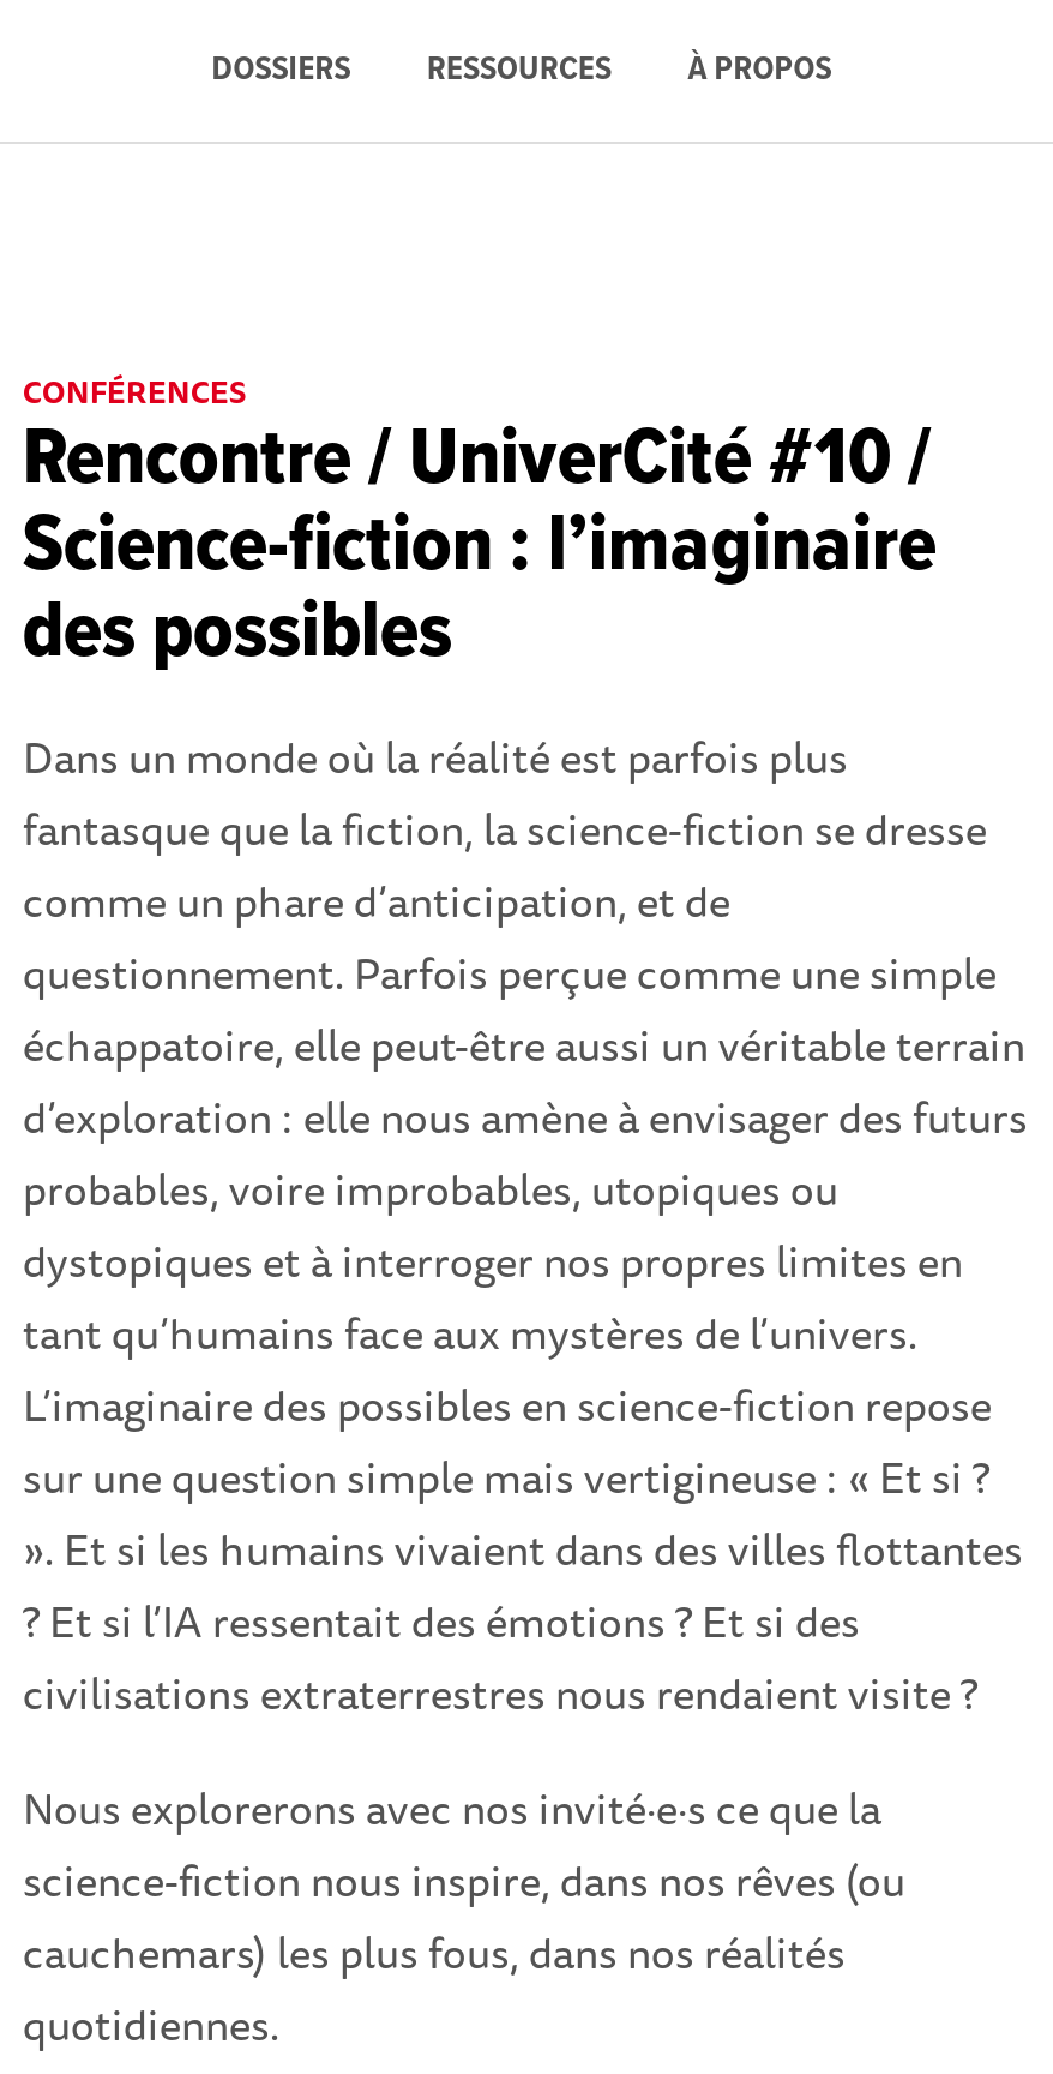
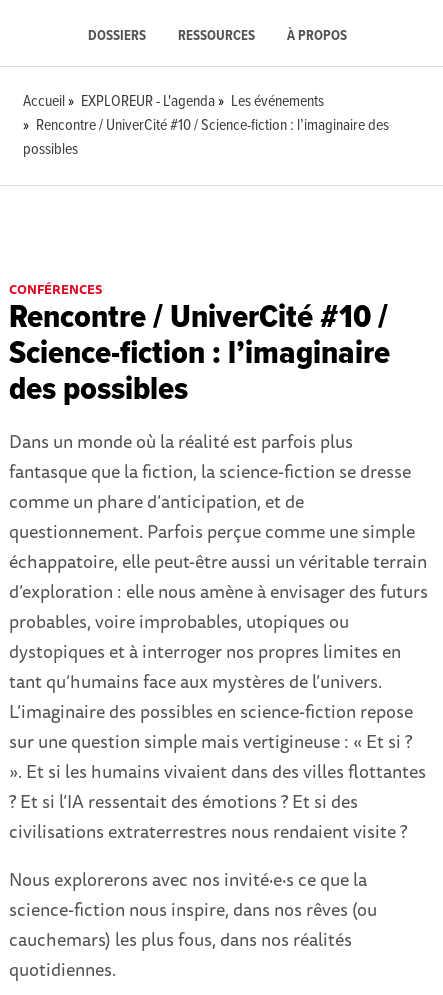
none -> [23,91,389,160] Accueil | EXPLOREUR - L'agenda | Les événements | Rencontre / UniverCité #10 / Science-fiction : l’imaginaire des | possibles

